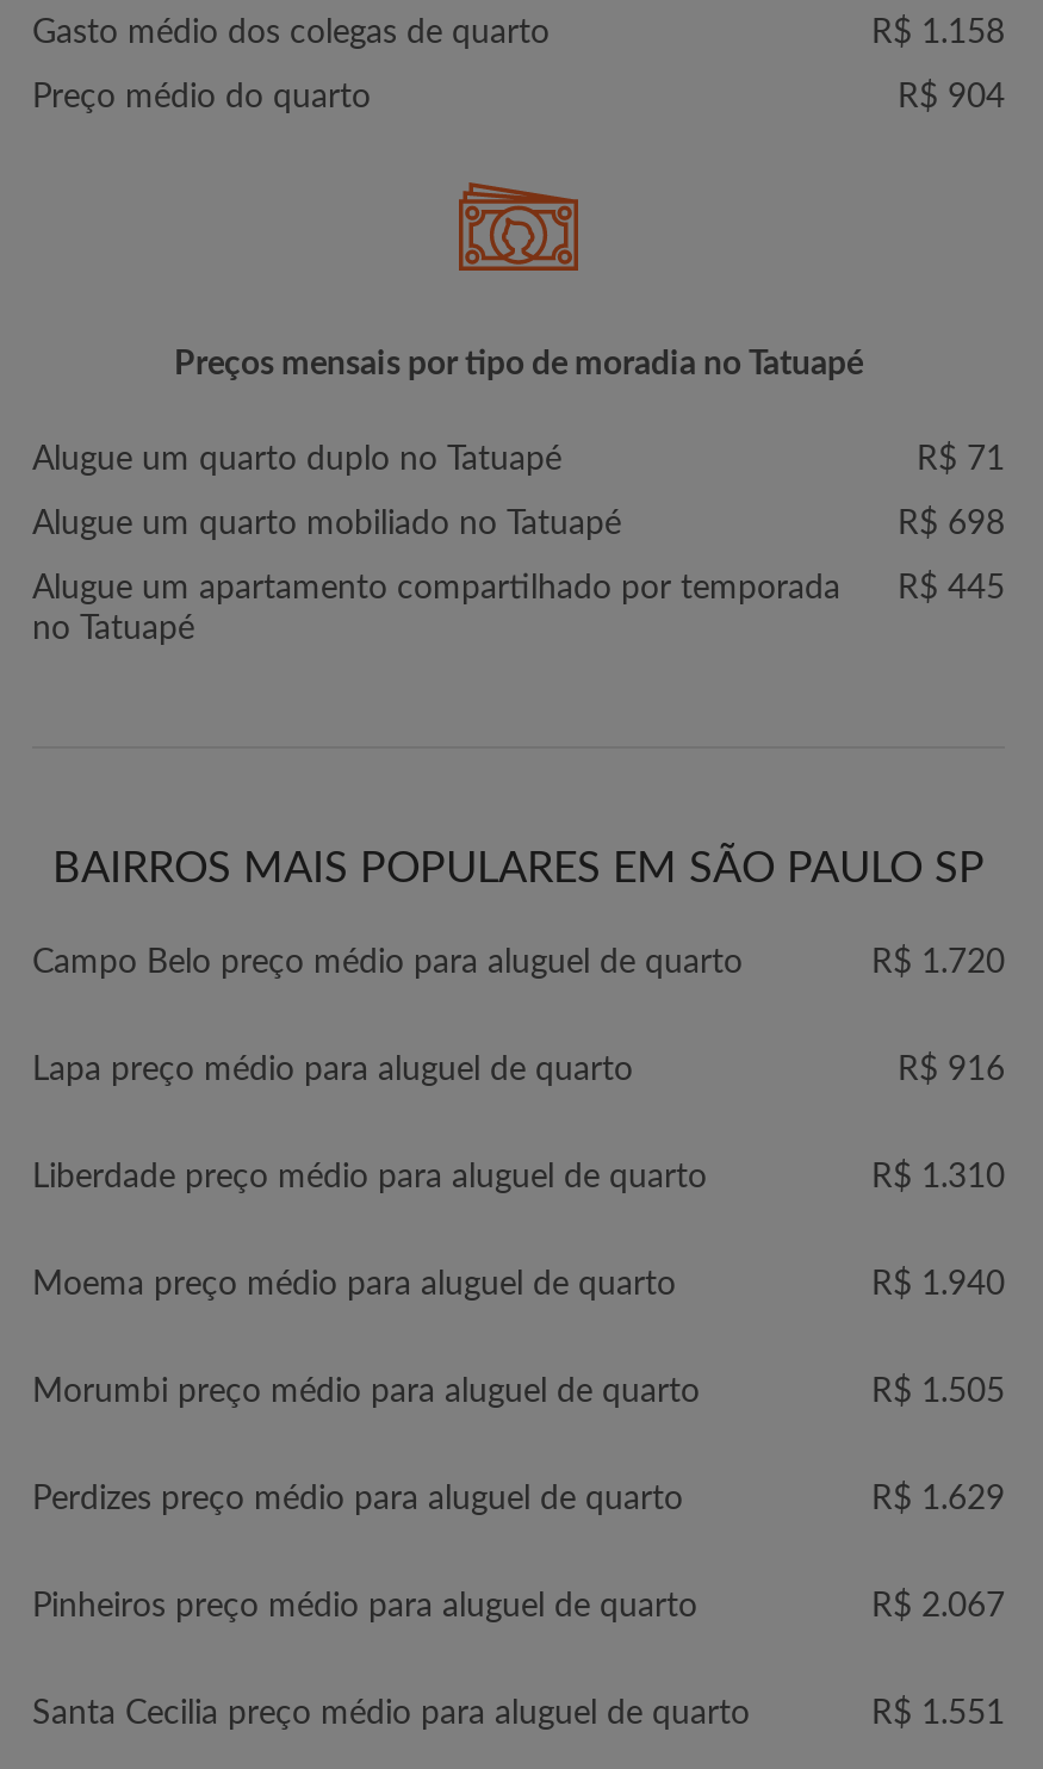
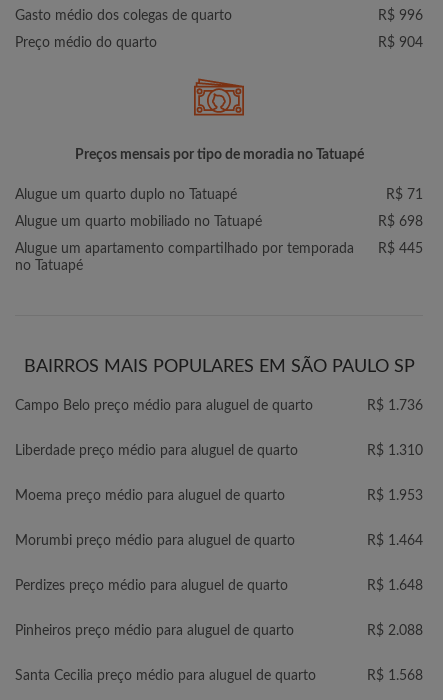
[871,17,1005,50] R$ 1.158 -> [378,9,423,23] R$ 996
[32,946,1005,1087] R$ 1.720 | Lapa preço médio para aluguel de quarto | R$ 916 -> [367,399,423,413] R$ 1.736
[871,1268,1005,1302] R$ 1.940 -> [367,489,423,503] R$ 1.953
[871,1376,1005,1409] R$ 1.505 -> [367,534,423,548] R$ 1.464
[871,1483,1005,1516] R$ 1.629 -> [367,579,423,593] R$ 1.648
[871,1590,1005,1624] R$ 2.067 -> [367,624,423,638] R$ 2.088
[871,1697,1005,1731] R$ 1.551 -> [367,669,423,683] R$ 1.568

